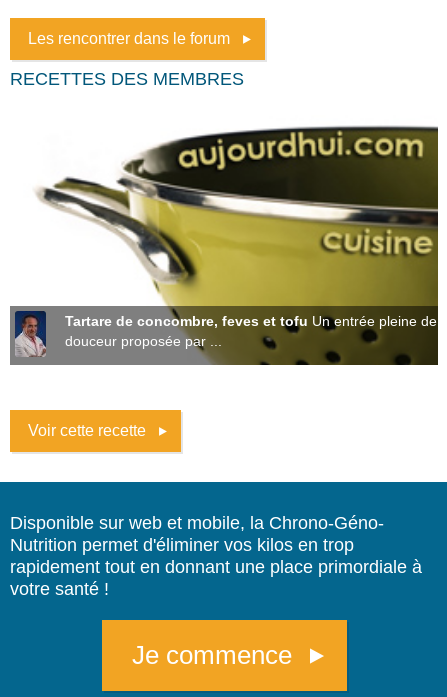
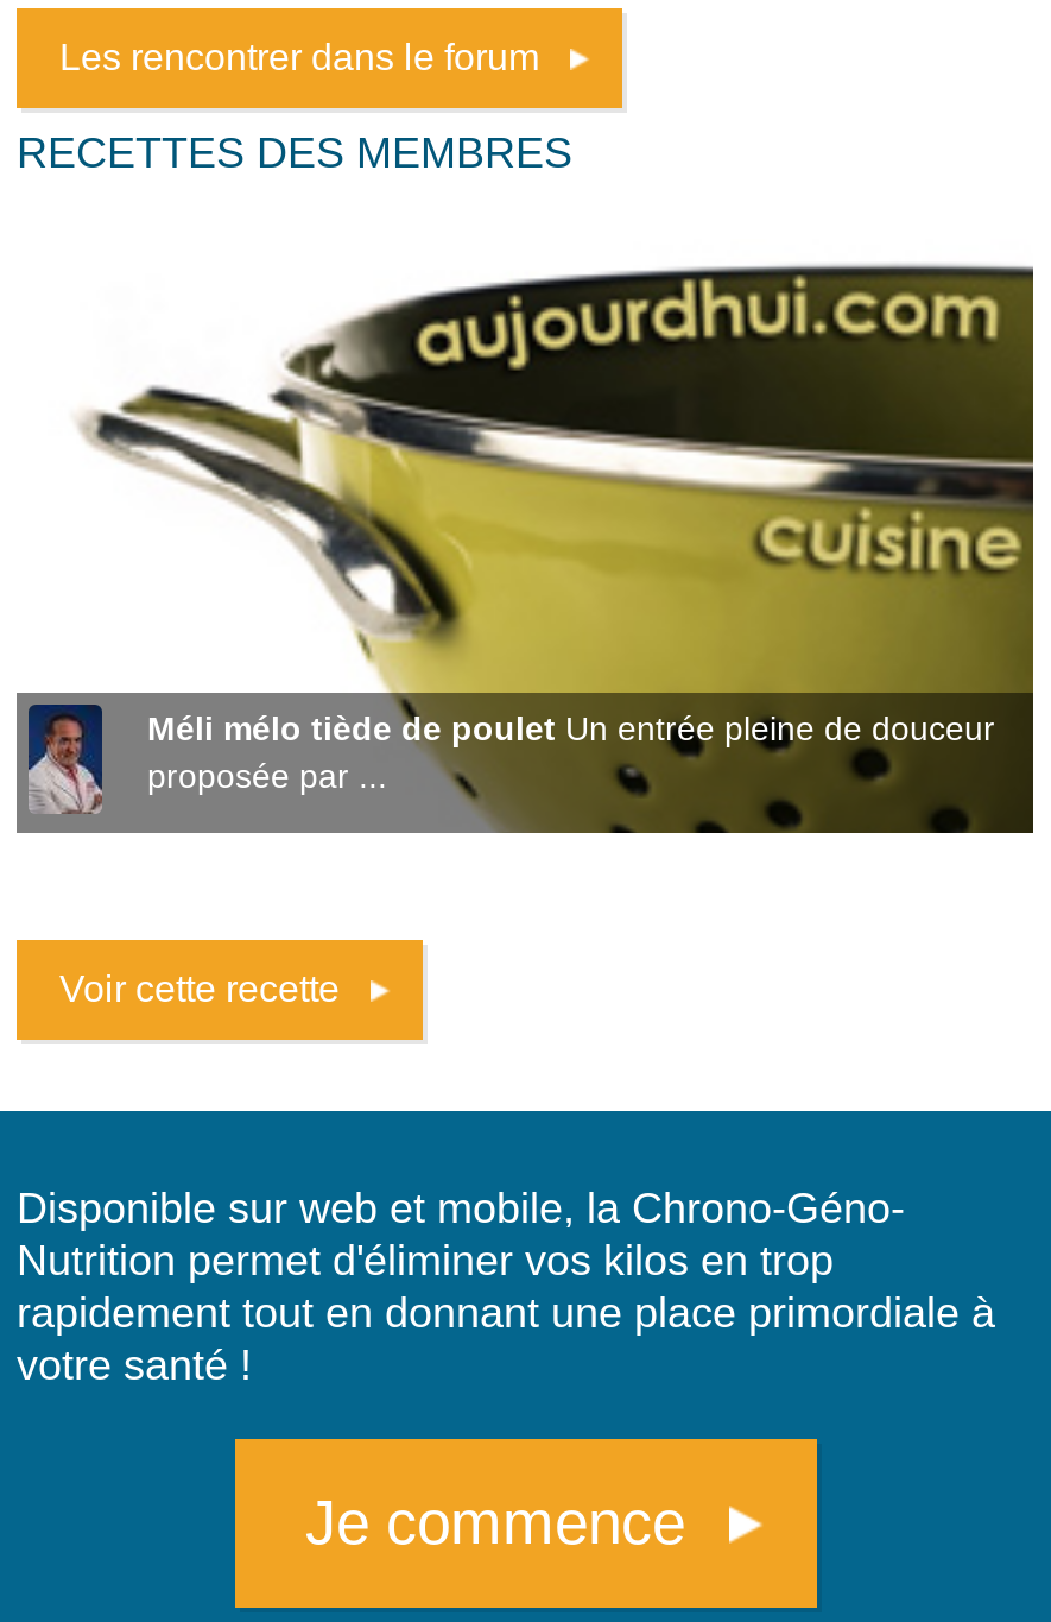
[65,313,437,349] Tartare de concombre, feves et tofu Un entrée pleine de | douceur proposée par ... -> [147,709,995,795] Méli mélo tiède de poulet Un entrée pleine de douceur | proposée par ...

